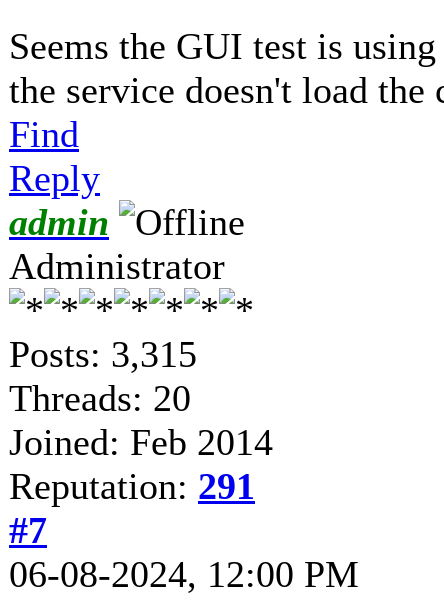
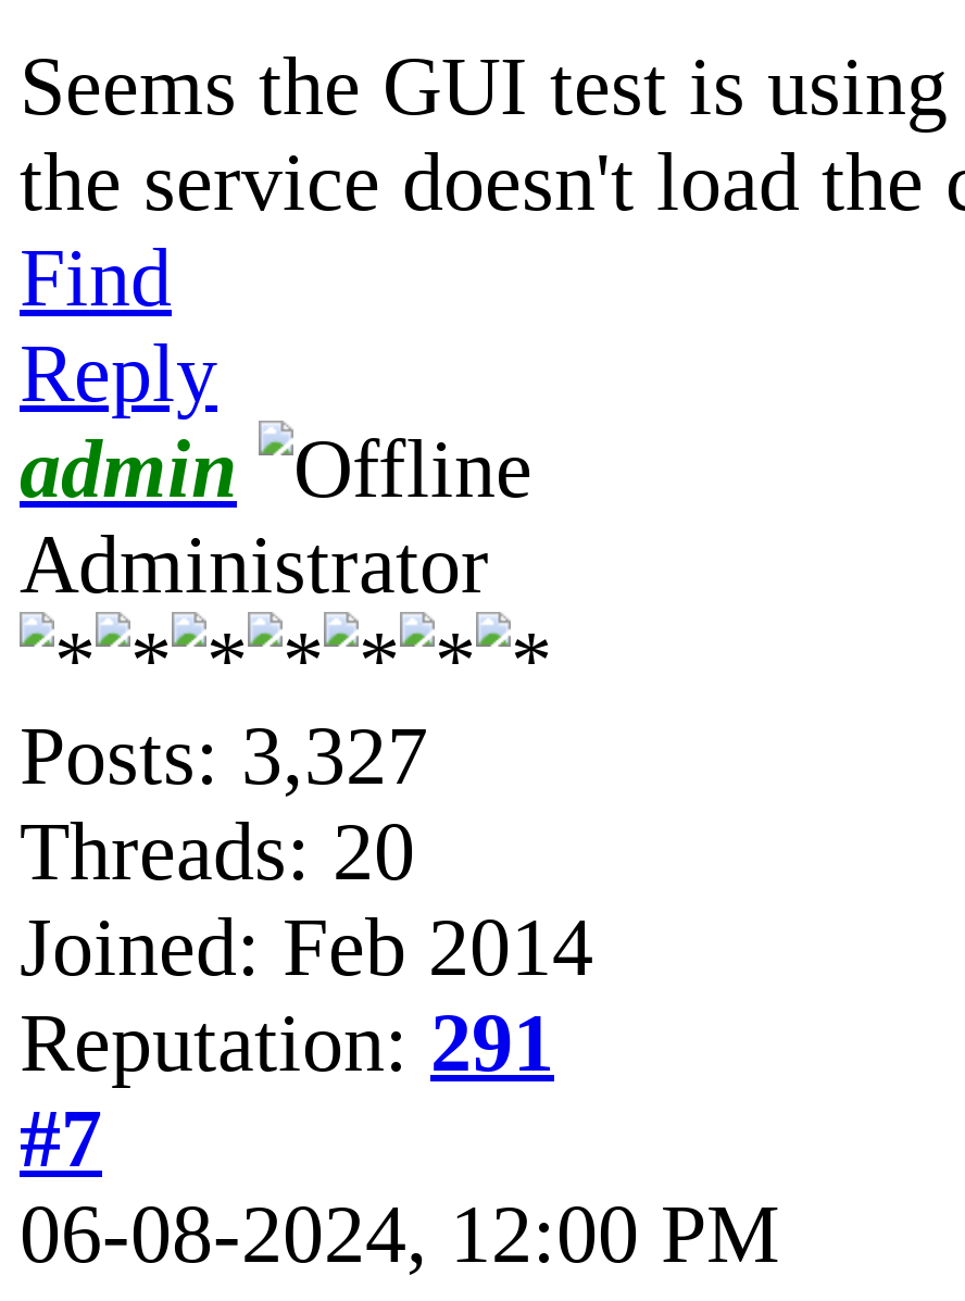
[9,333,197,375] Posts: 3,315 -> [20,709,428,800] Posts: 3,327

